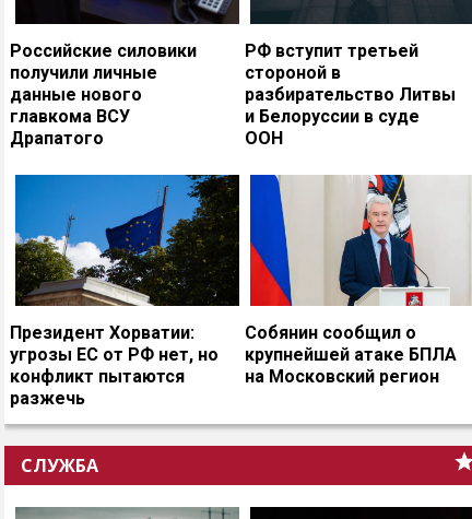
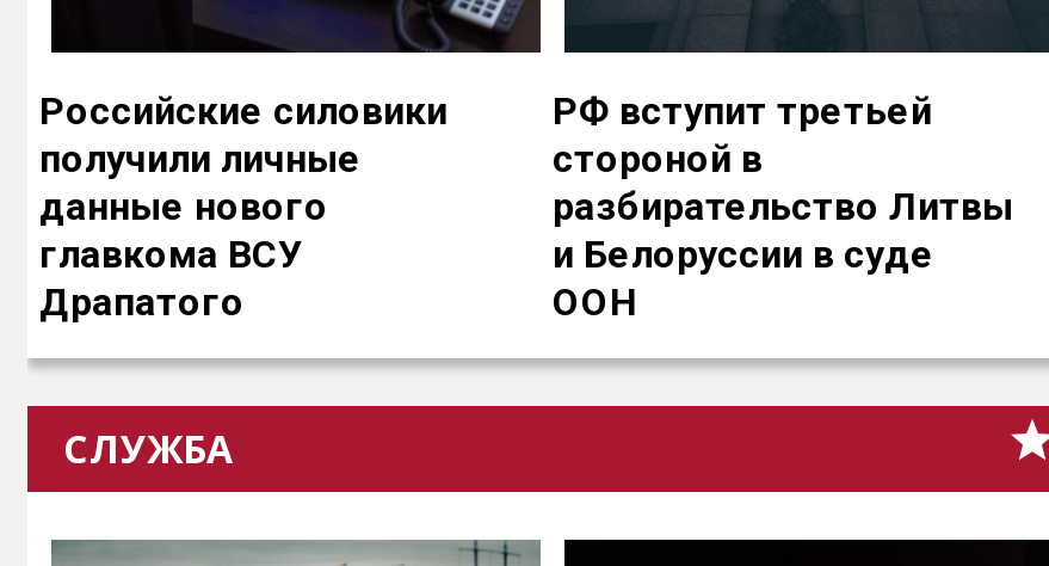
[10,165,239,409] [image] | Президент Хорватии: | угрозы ЕС от РФ нет, но | конфликт пытаются | разжечь -> none
[245,165,469,387] [image] | Собянин сообщил о | крупнейшей атаке БПЛА | на Московский регион -> none

